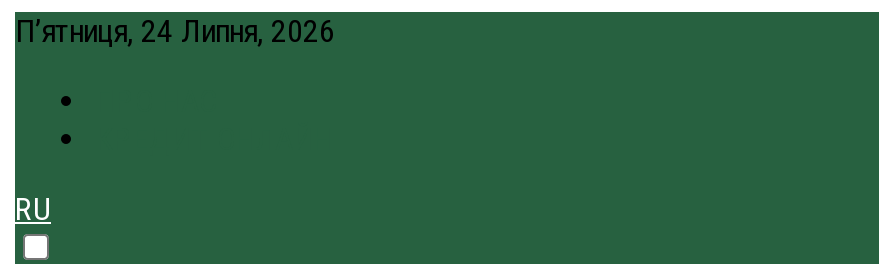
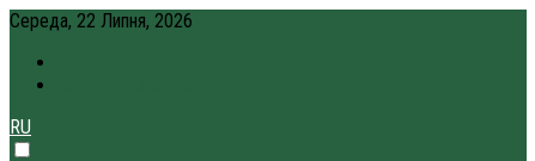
[15,12,335,50] П’ятниця, 24 Липня, 2026 -> [10,10,193,32] Середа, 22 Липня, 2026

